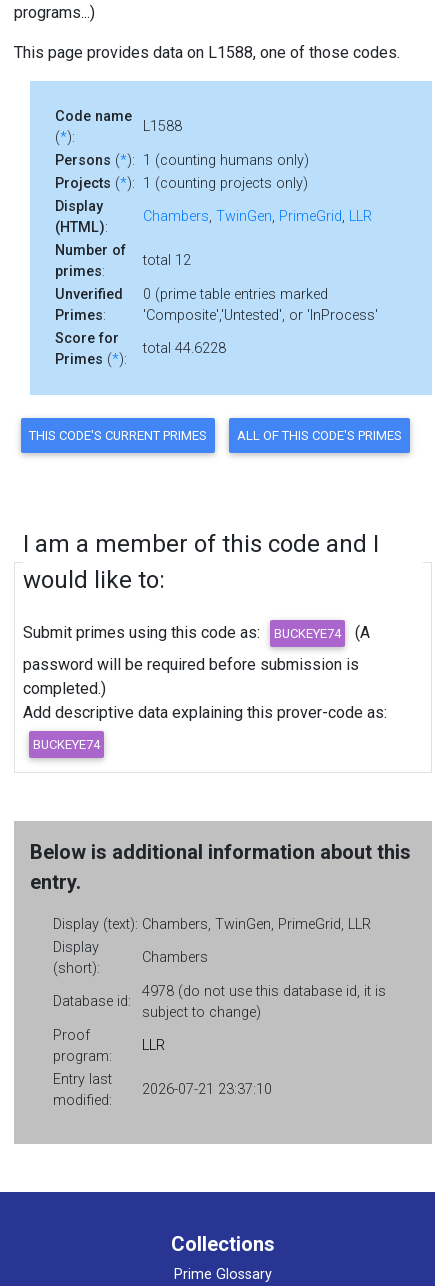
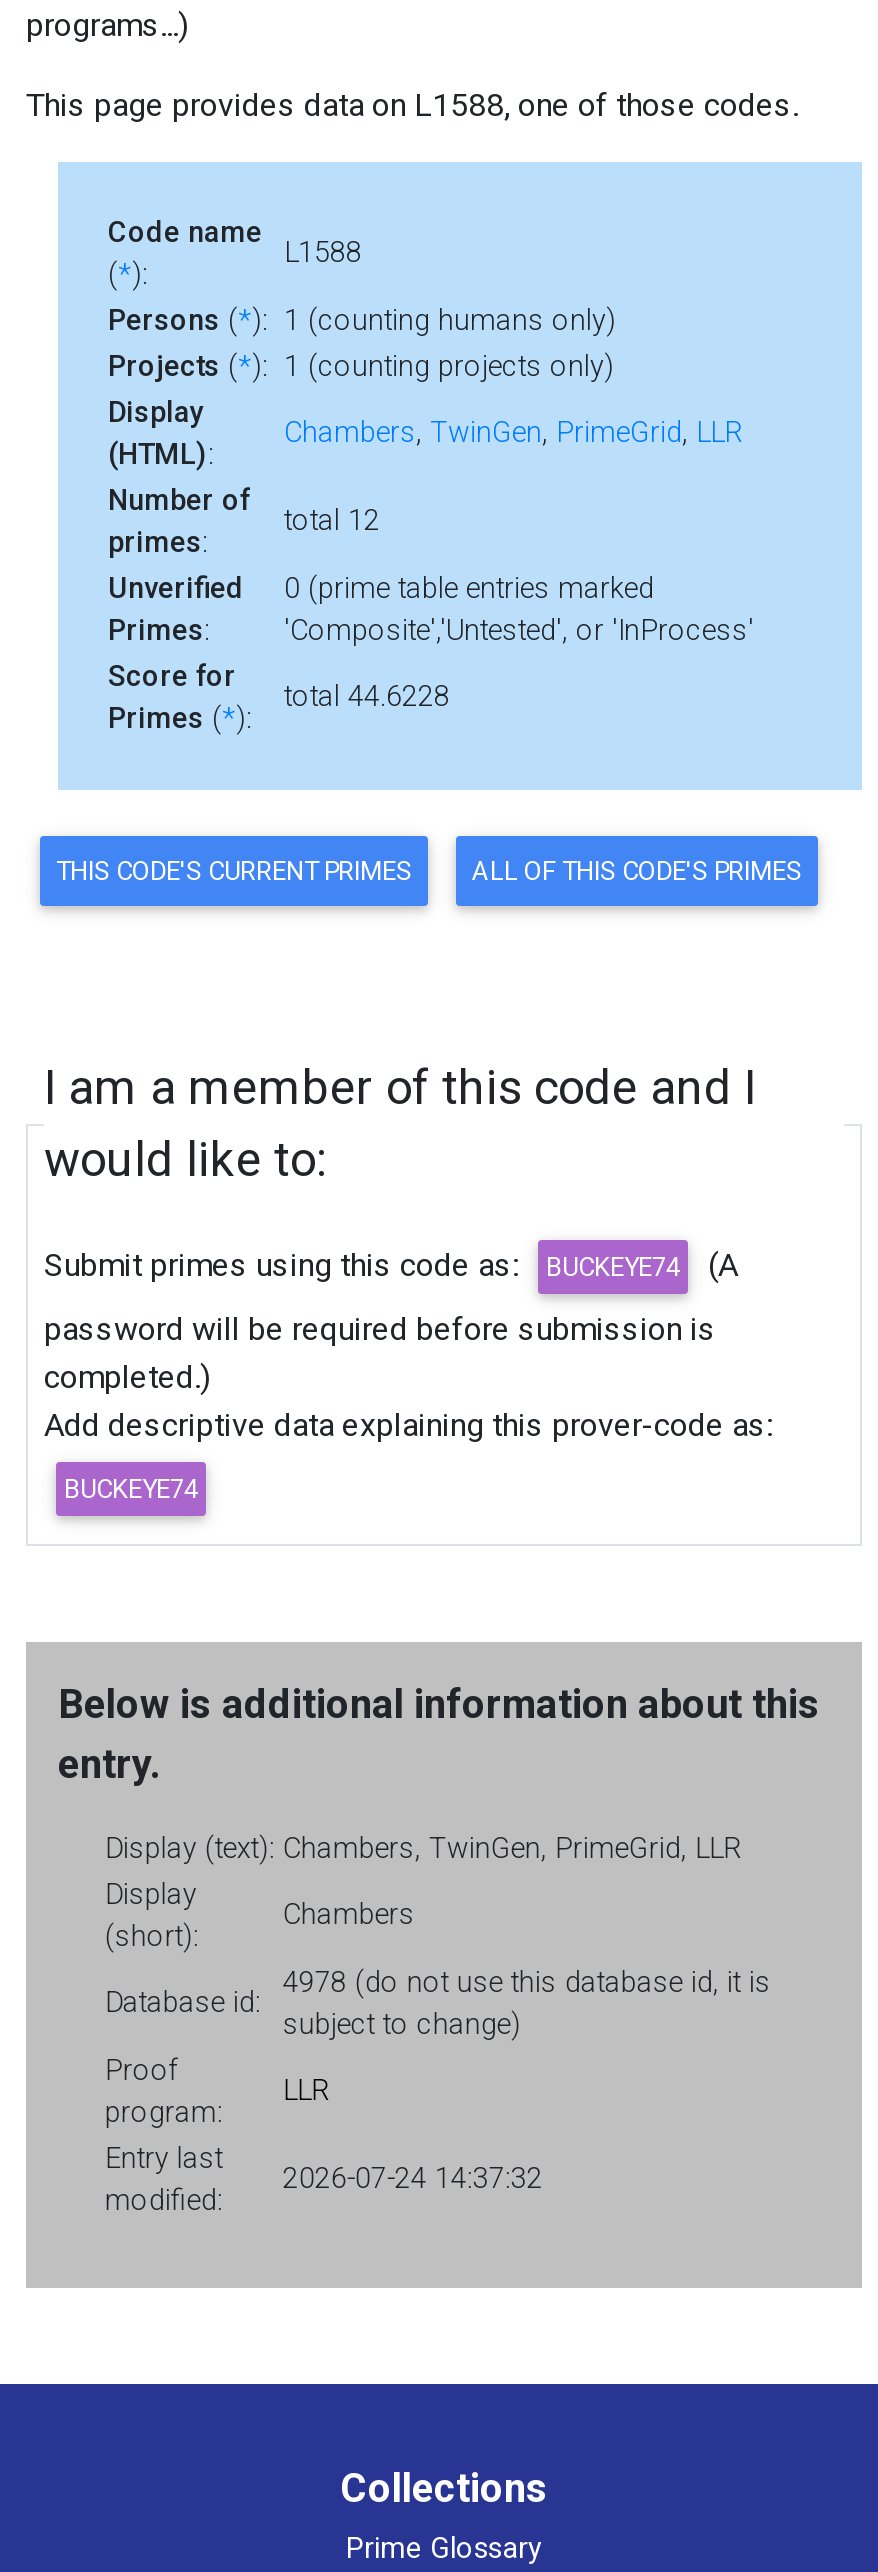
[142,1081,272,1098] 2026-07-21 23:37:10 -> [283,2162,543,2196] 2026-07-24 14:37:32

